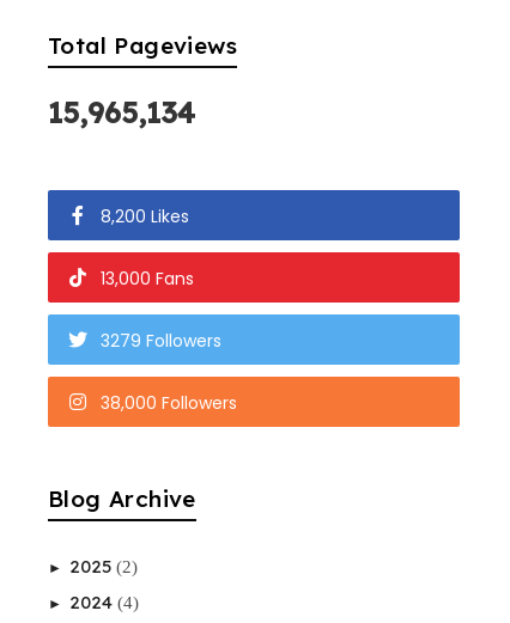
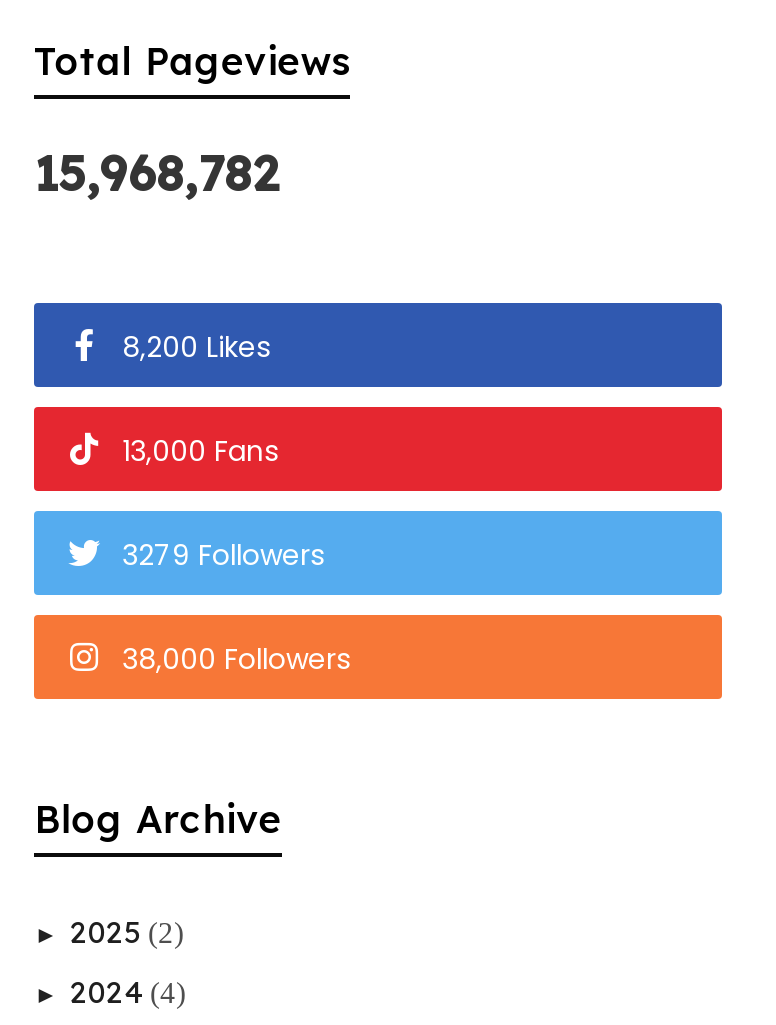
[48,94,195,130] 15,965,134 -> [34,143,278,203] 15,968,782

